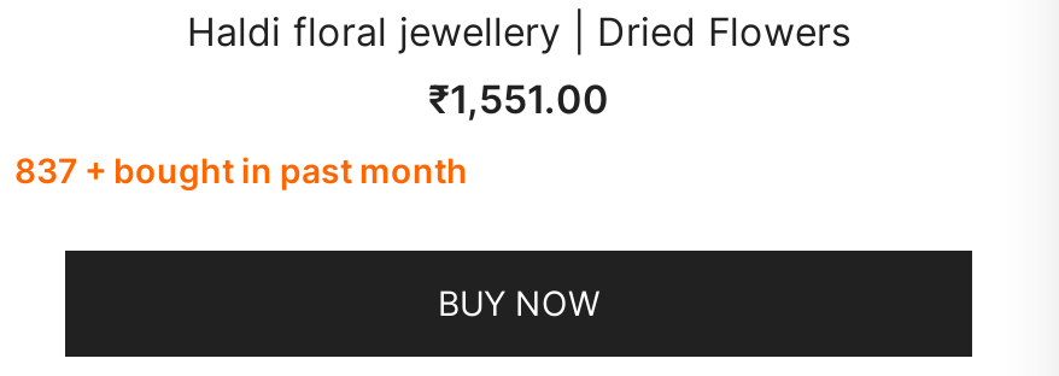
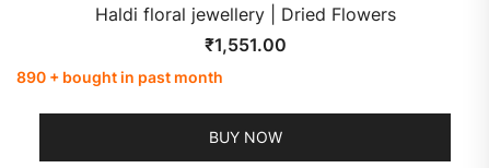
[14,150,468,191] 837 + bought in past month -> [16,68,223,86] 890 + bought in past month

